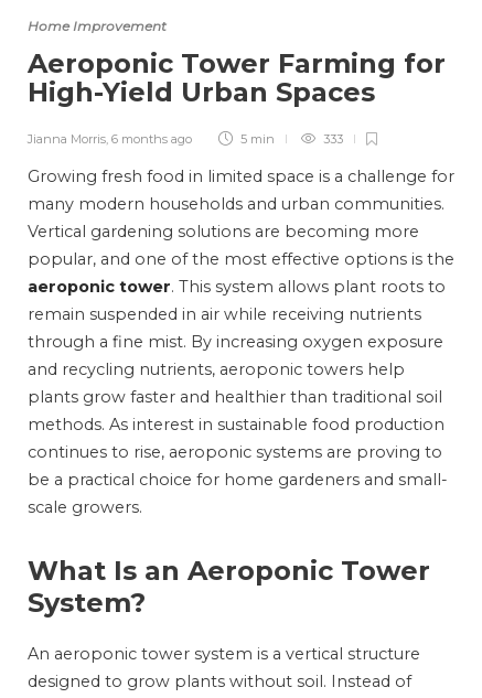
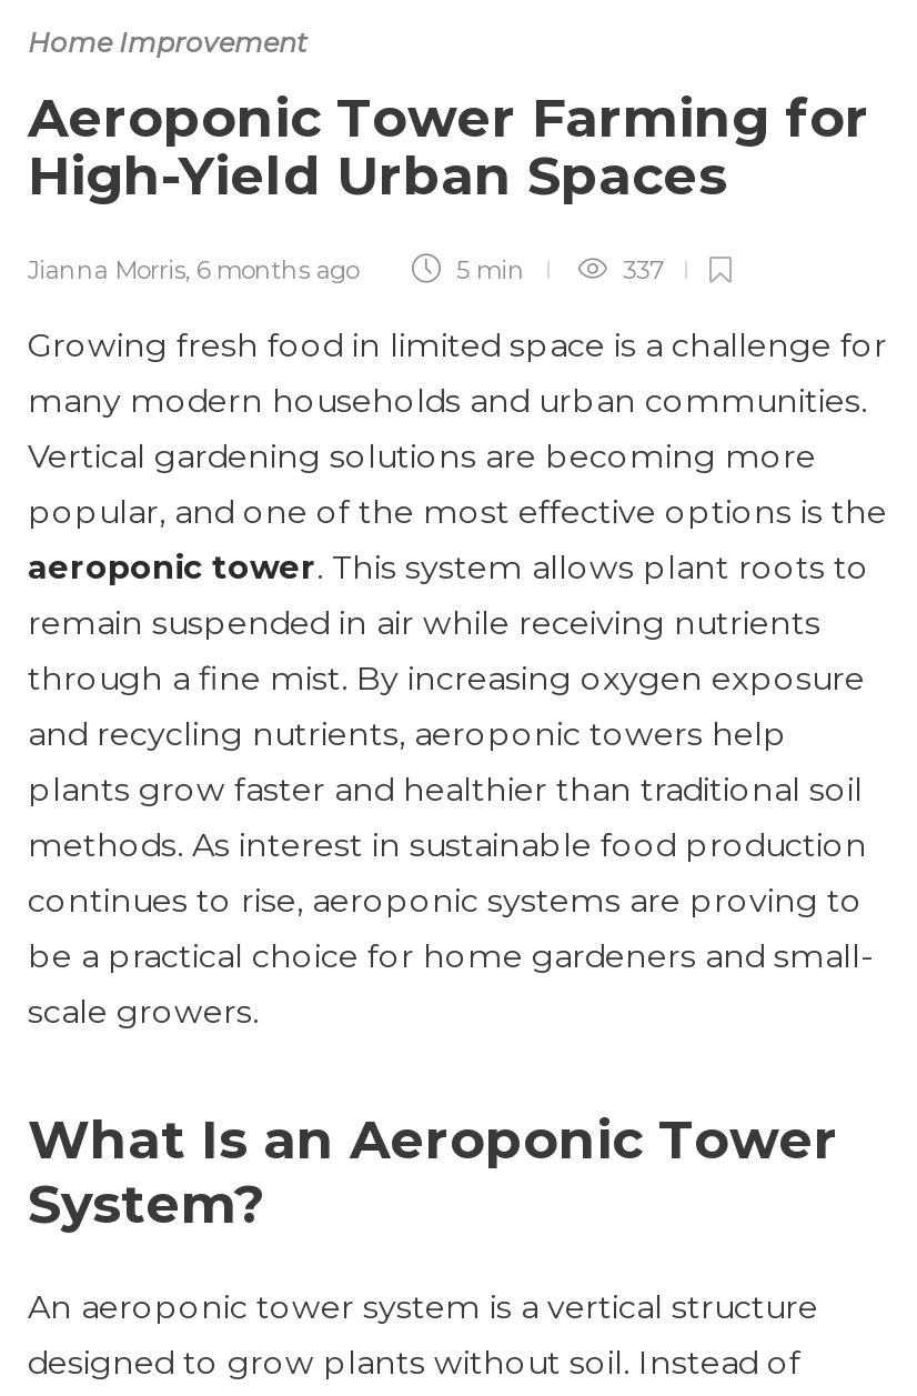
[320,131,343,147] 333 -> [616,255,663,286] 337

